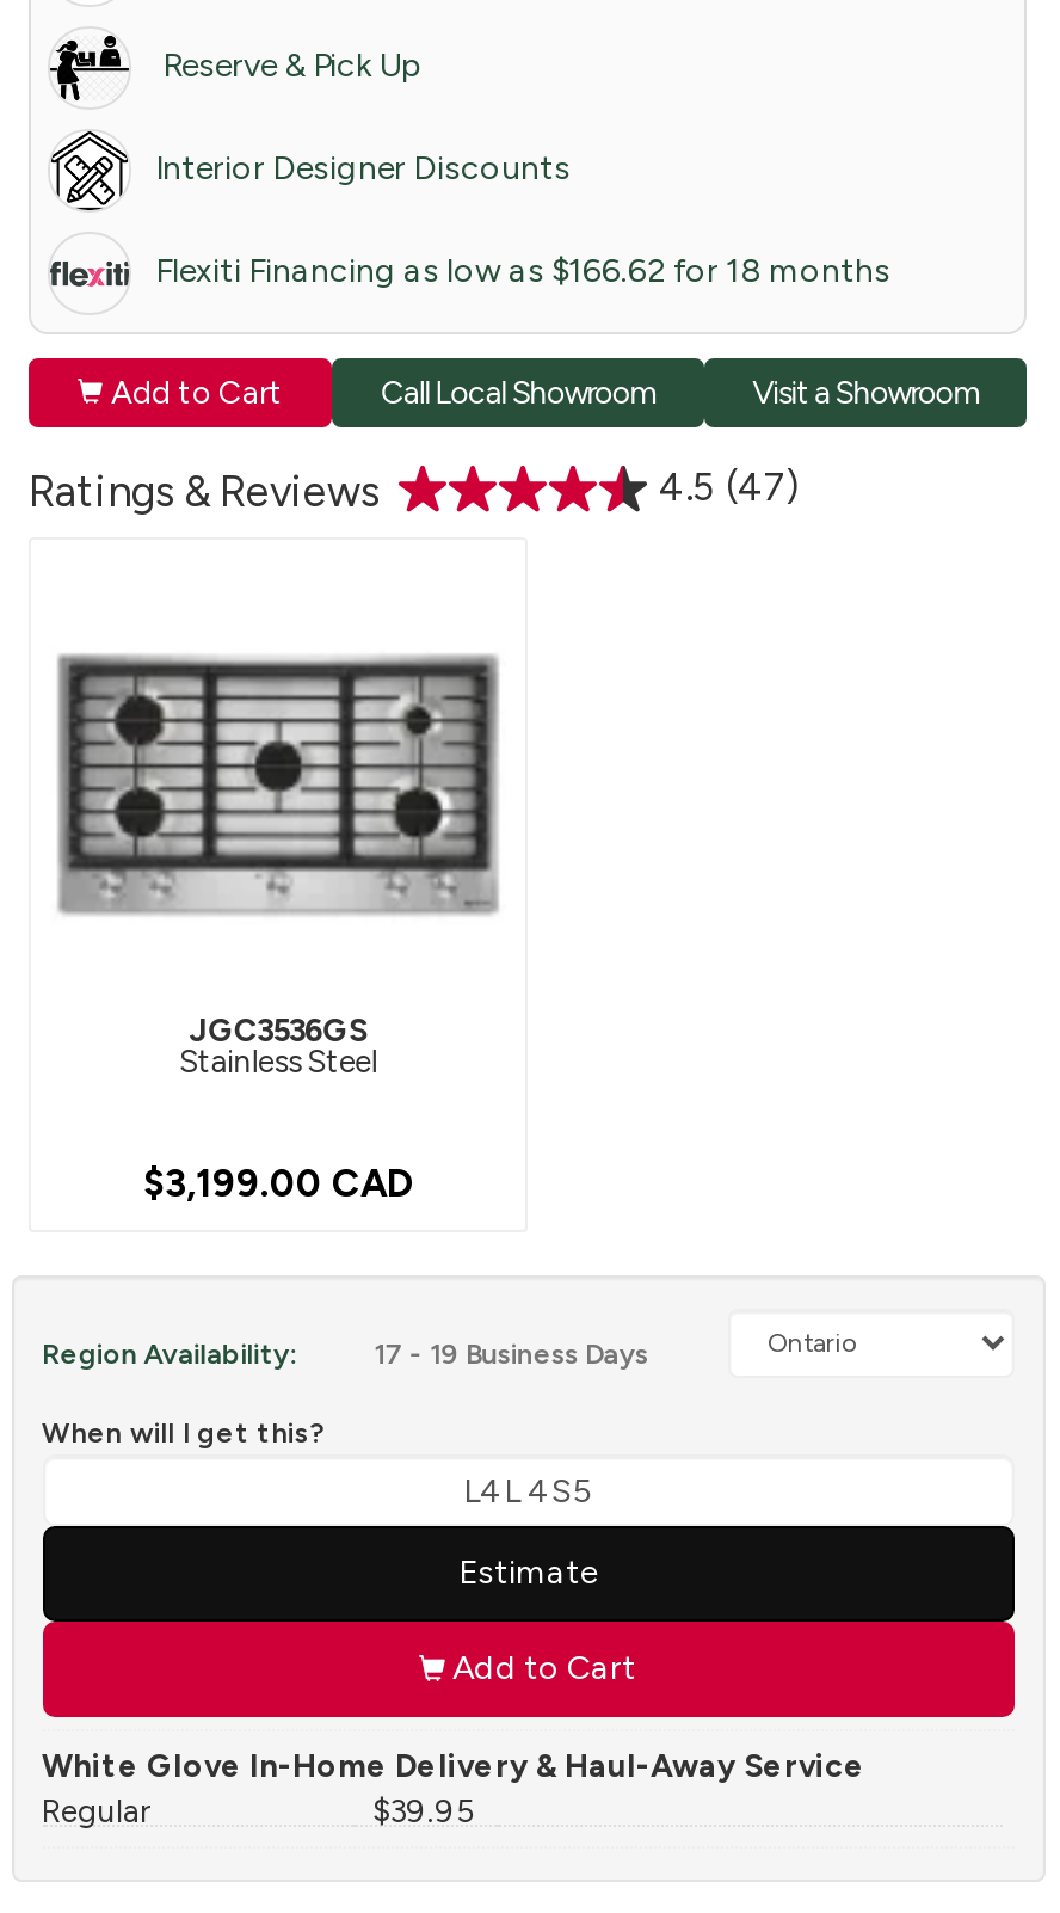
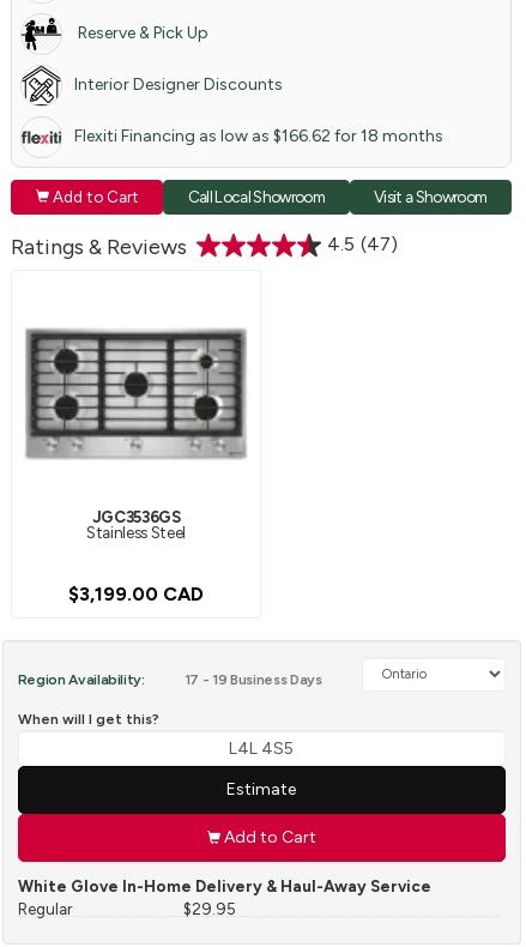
[372,1791,475,1829] $39.95 -> [183,899,235,918] $29.95

